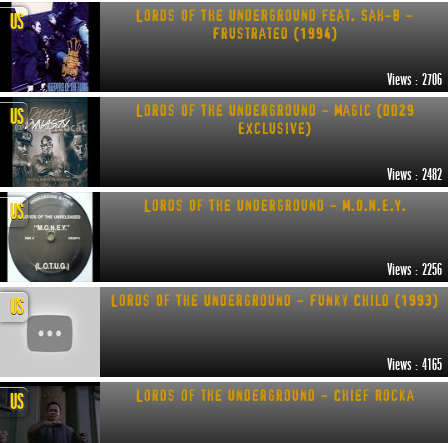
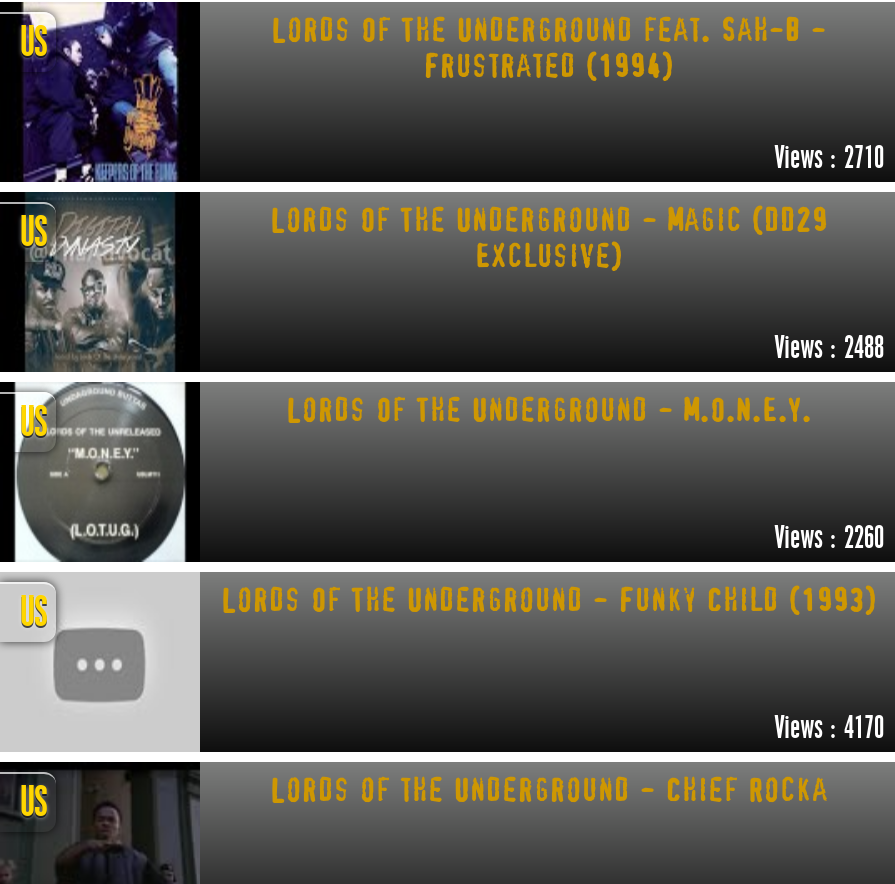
[387,74,442,88] Views : 2706 -> [774,146,884,174] Views : 2710
[387,169,442,183] Views : 2482 -> [774,336,884,364] Views : 2488
[387,264,442,278] Views : 2256 -> [774,526,884,554] Views : 2260
[387,359,442,373] Views : 4165 -> [774,716,884,744] Views : 4170

